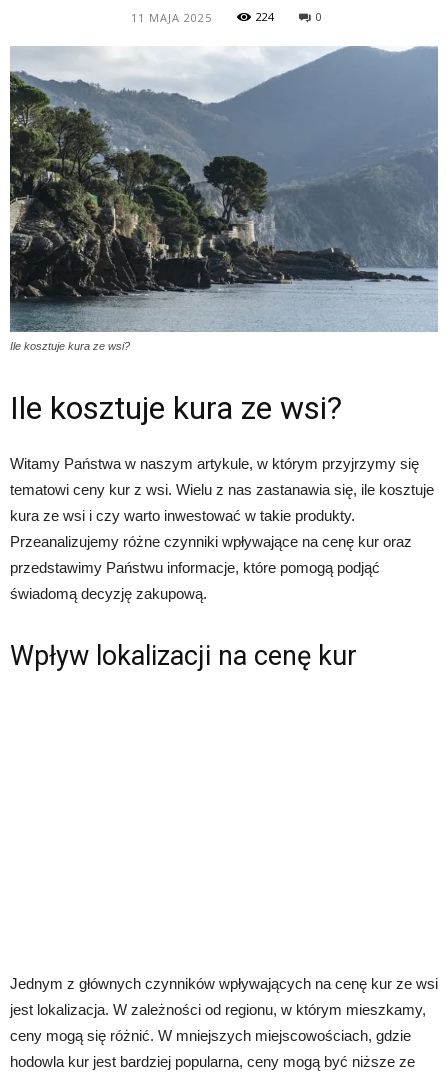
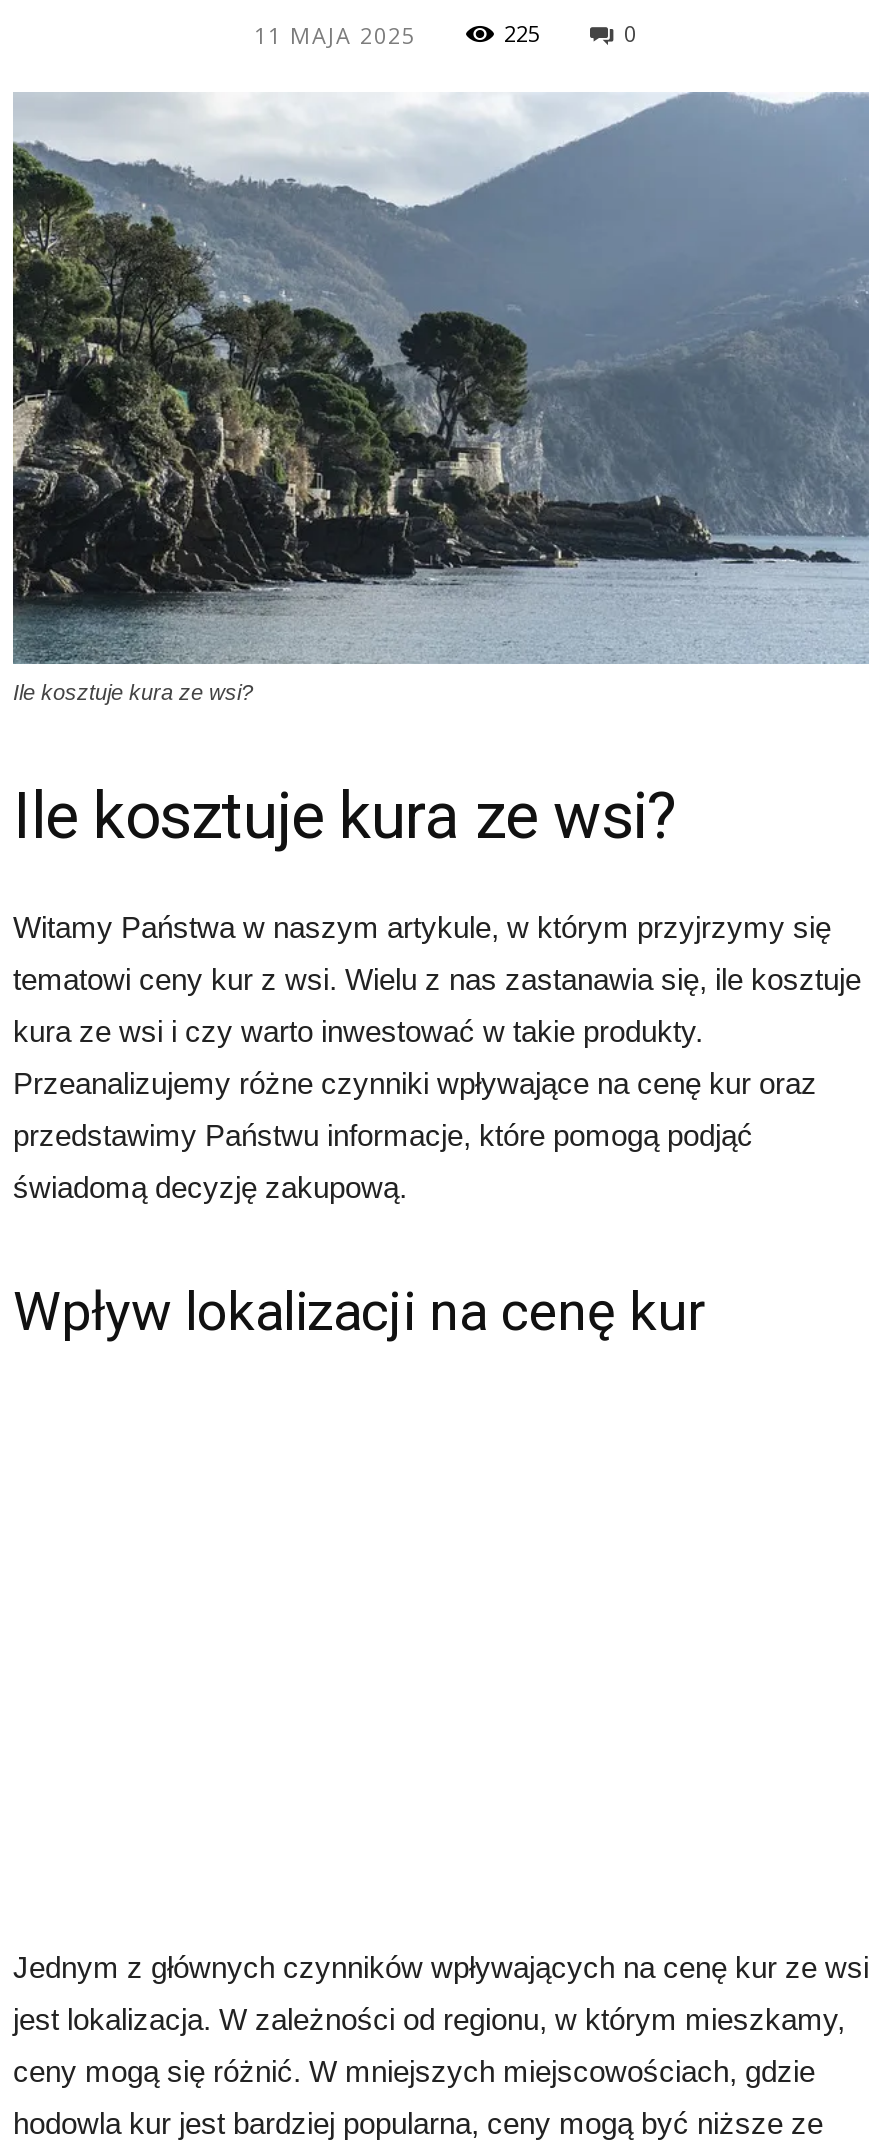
[255,9,273,24] 224 -> [504,18,540,48] 225

